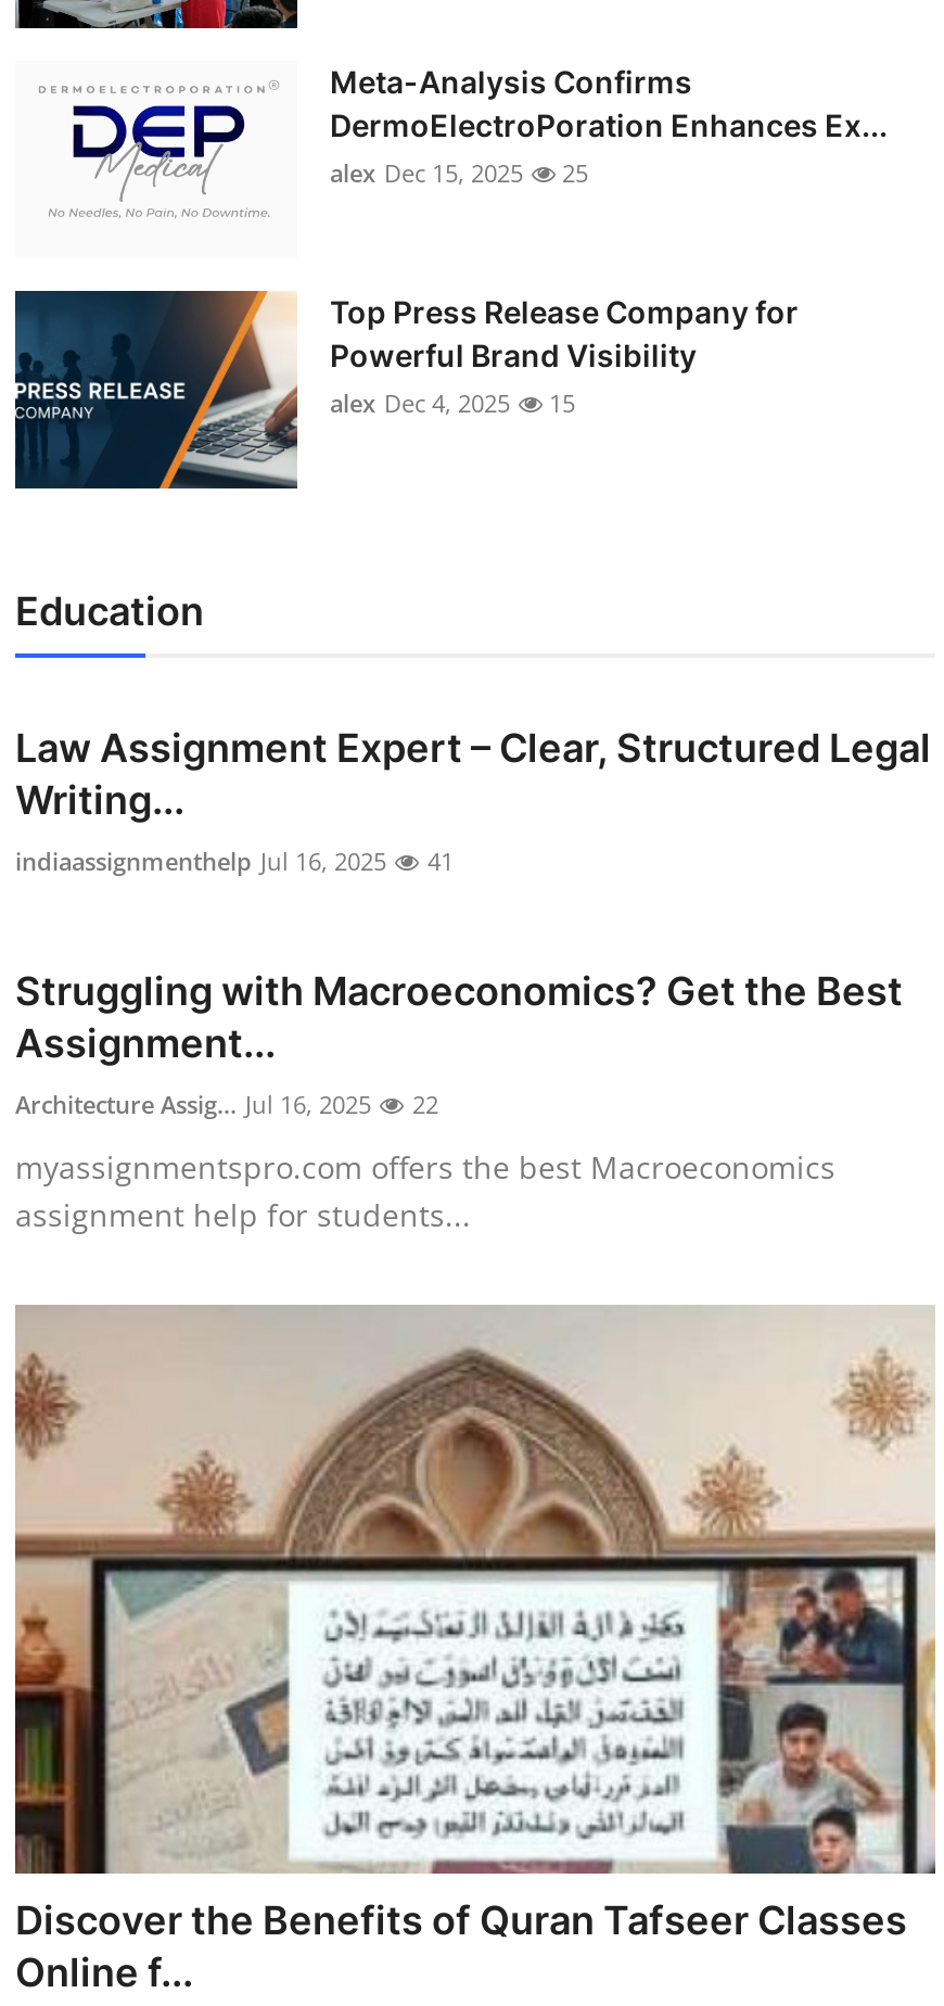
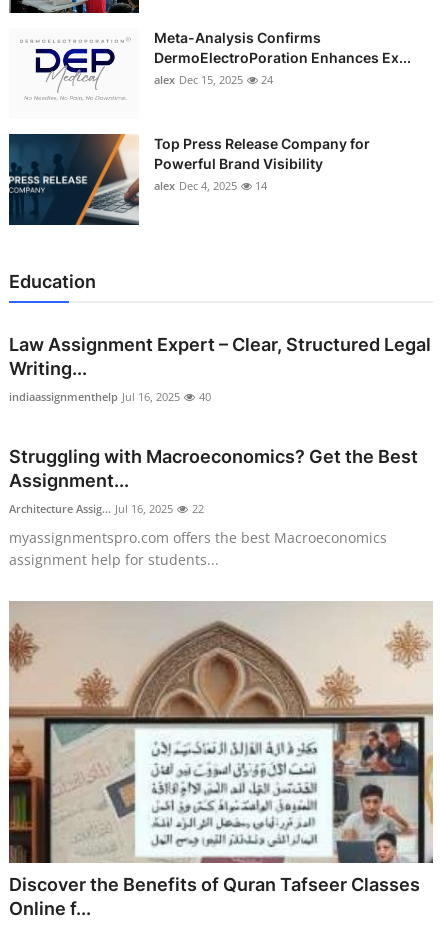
[330,156,588,189] alex Dec 15, 2025 25 -> [154,72,273,87] alex Dec 15, 2025 24
[330,386,575,419] alex Dec 4, 2025 15 -> [154,178,267,193] alex Dec 4, 2025 14
[15,845,454,877] indiaassignmenthelp Jul 16, 2025 41 -> [9,389,211,404] indiaassignmenthelp Jul 16, 2025 40

